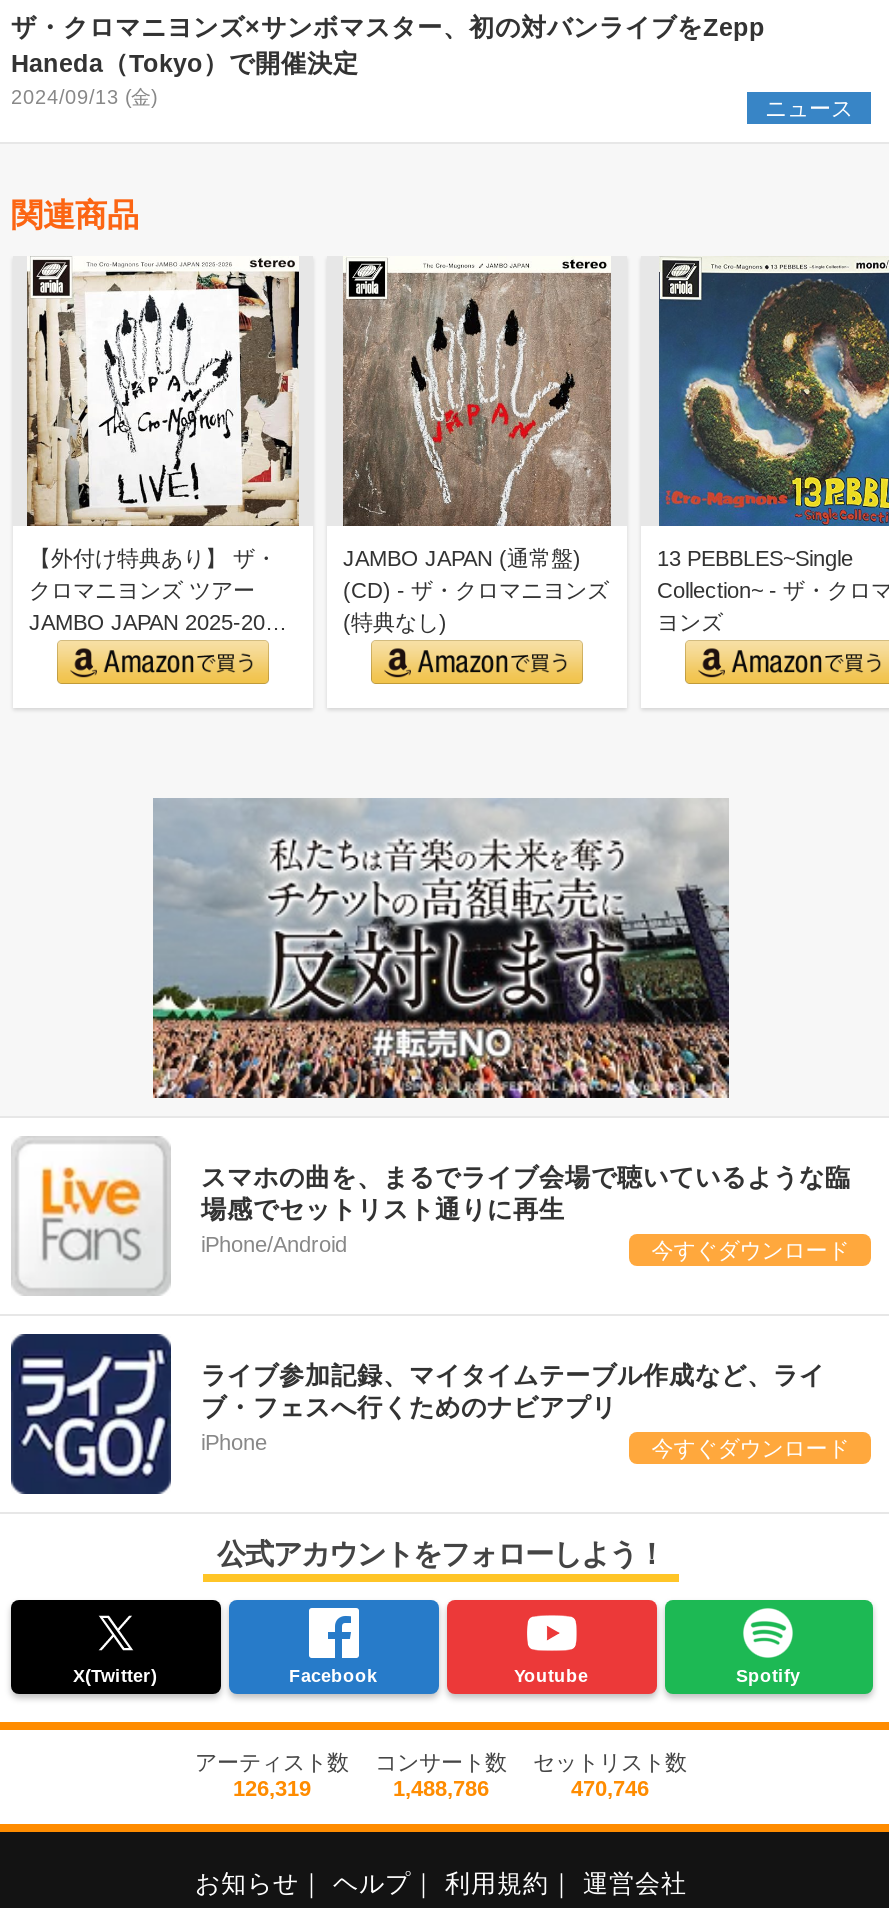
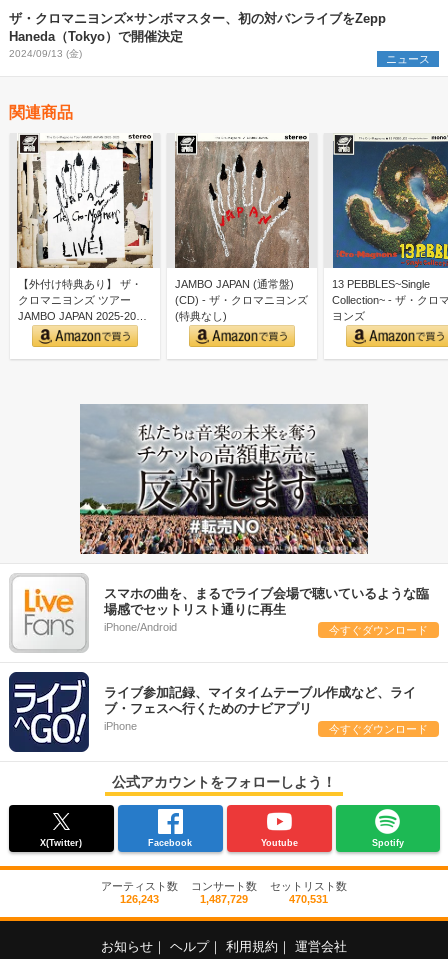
[233,1777,311,1801] 126,319 -> [120,893,159,905] 126,243
[393,1777,489,1801] 1,488,786 -> [200,893,248,905] 1,487,729
[571,1777,649,1801] 470,746 -> [289,893,328,905] 470,531

